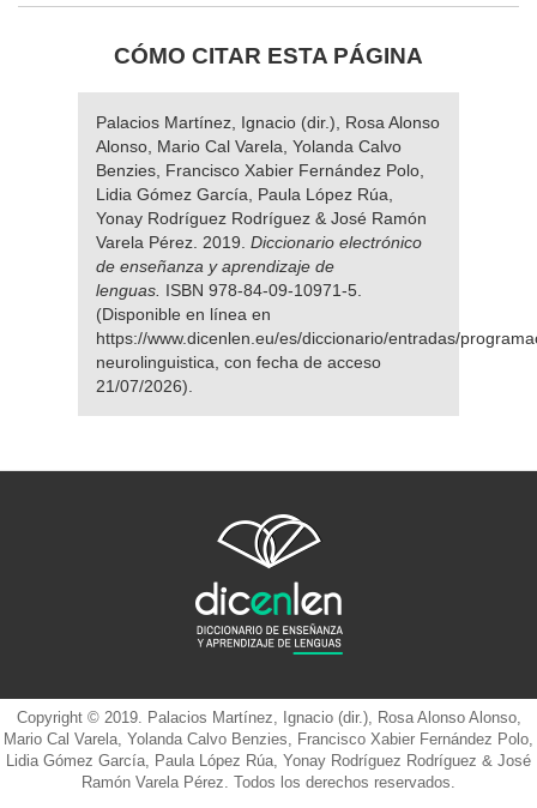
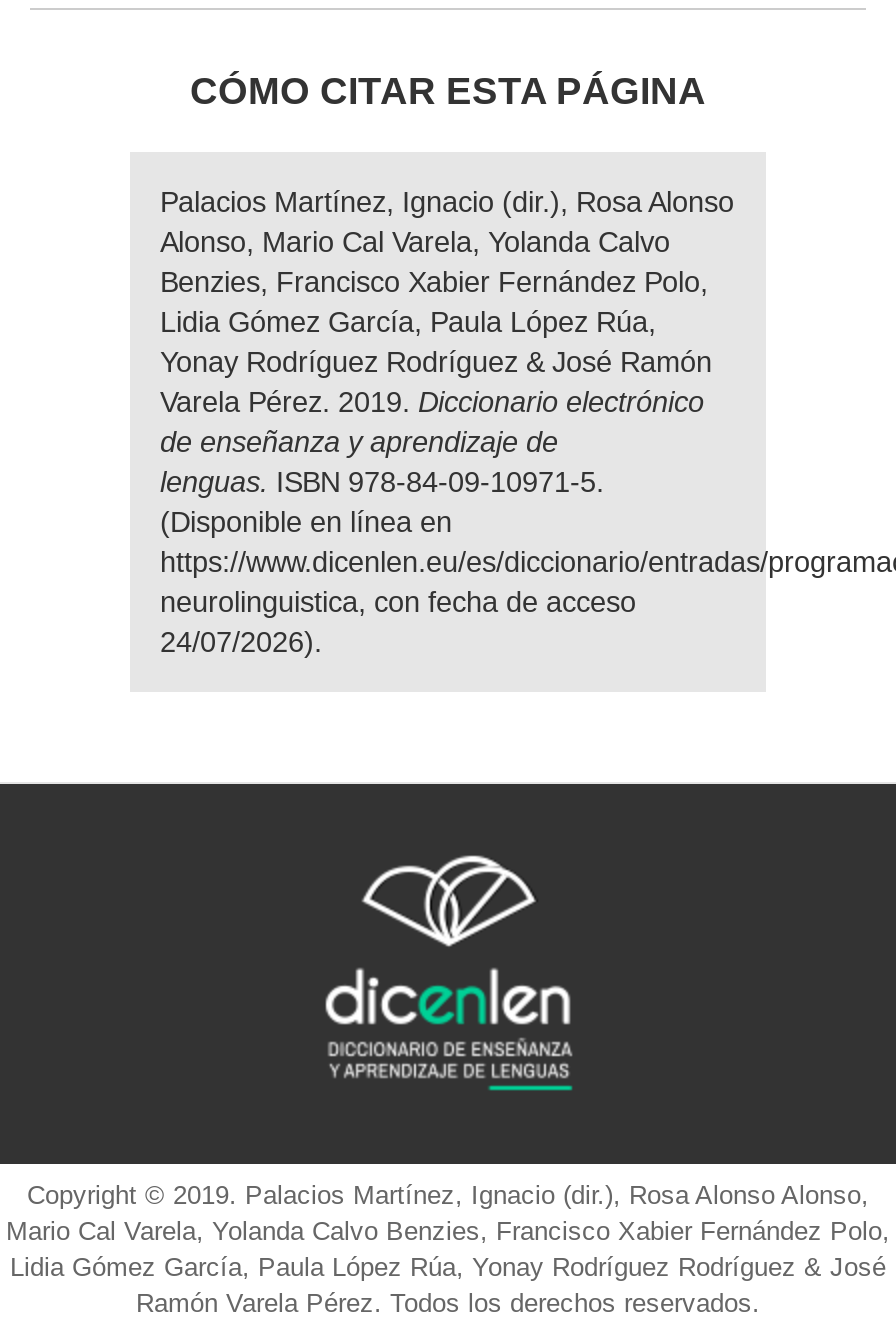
[96,376,193,395] 21/07/2026). -> [160,626,322,658] 24/07/2026).

